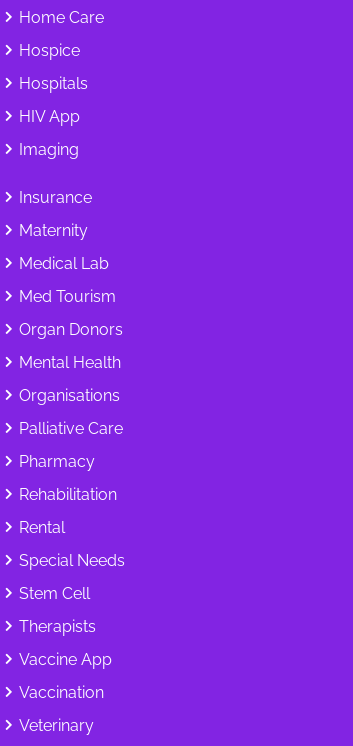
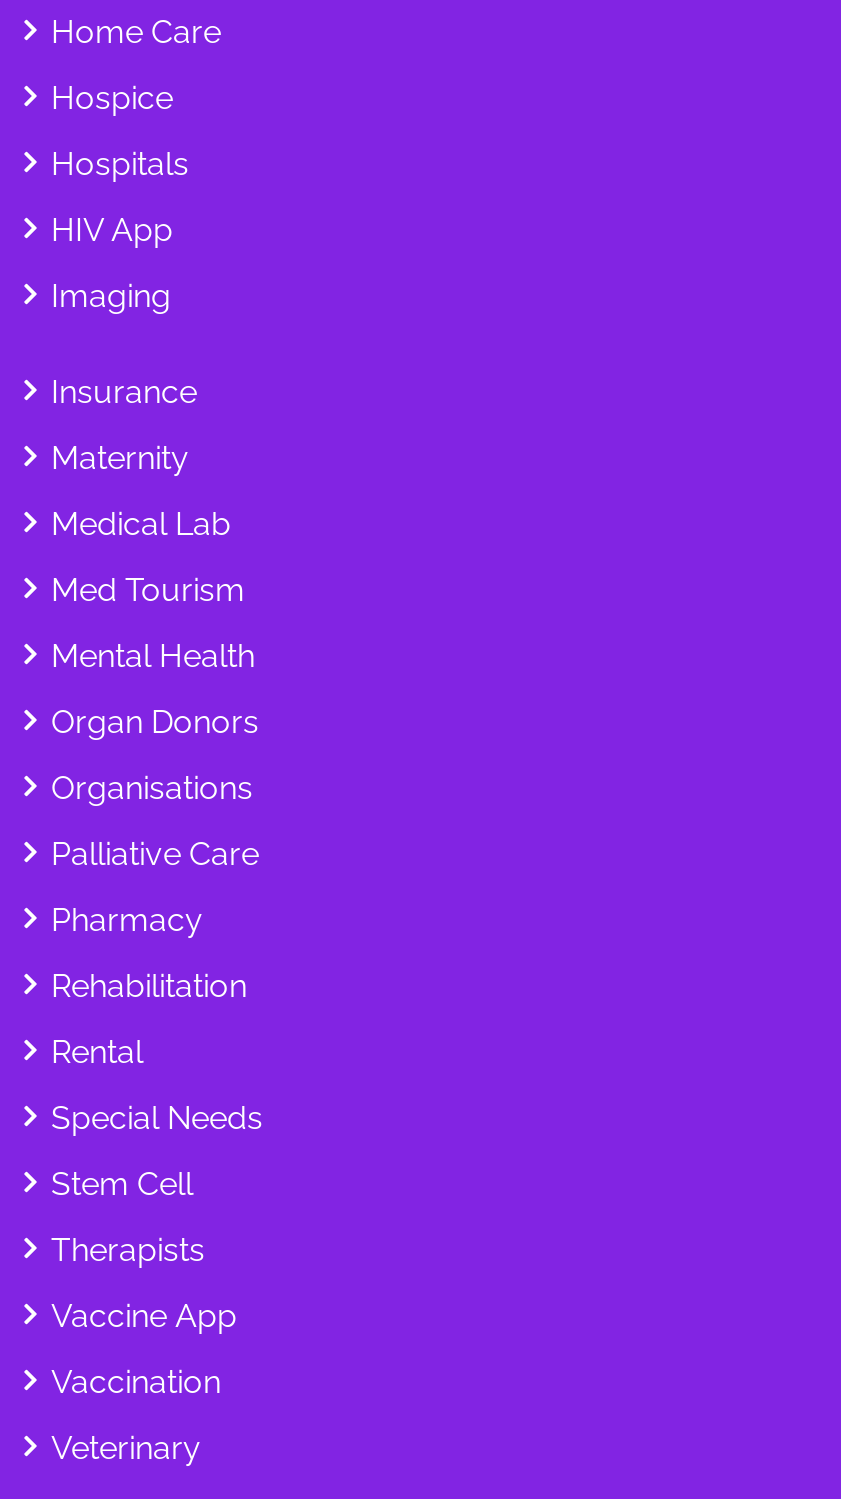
moved [19,320,123,339] -> [51,703,259,741]: Organ Donors
moved [19,353,121,372] -> [51,637,255,675]: Mental Health

